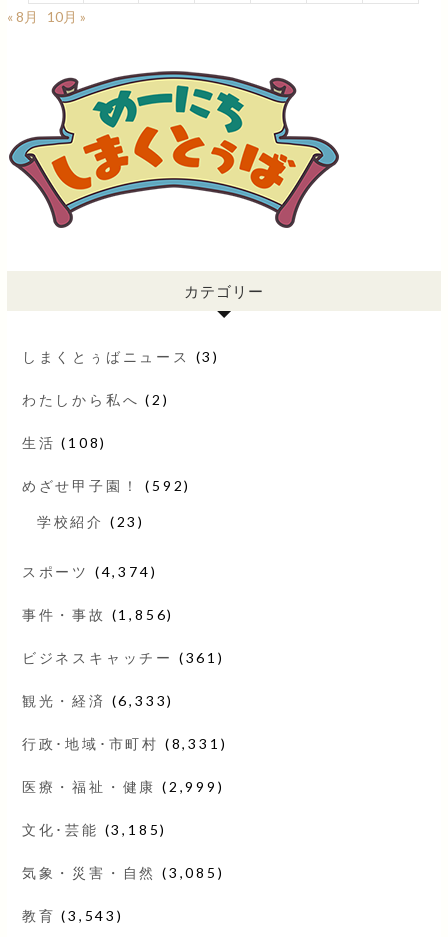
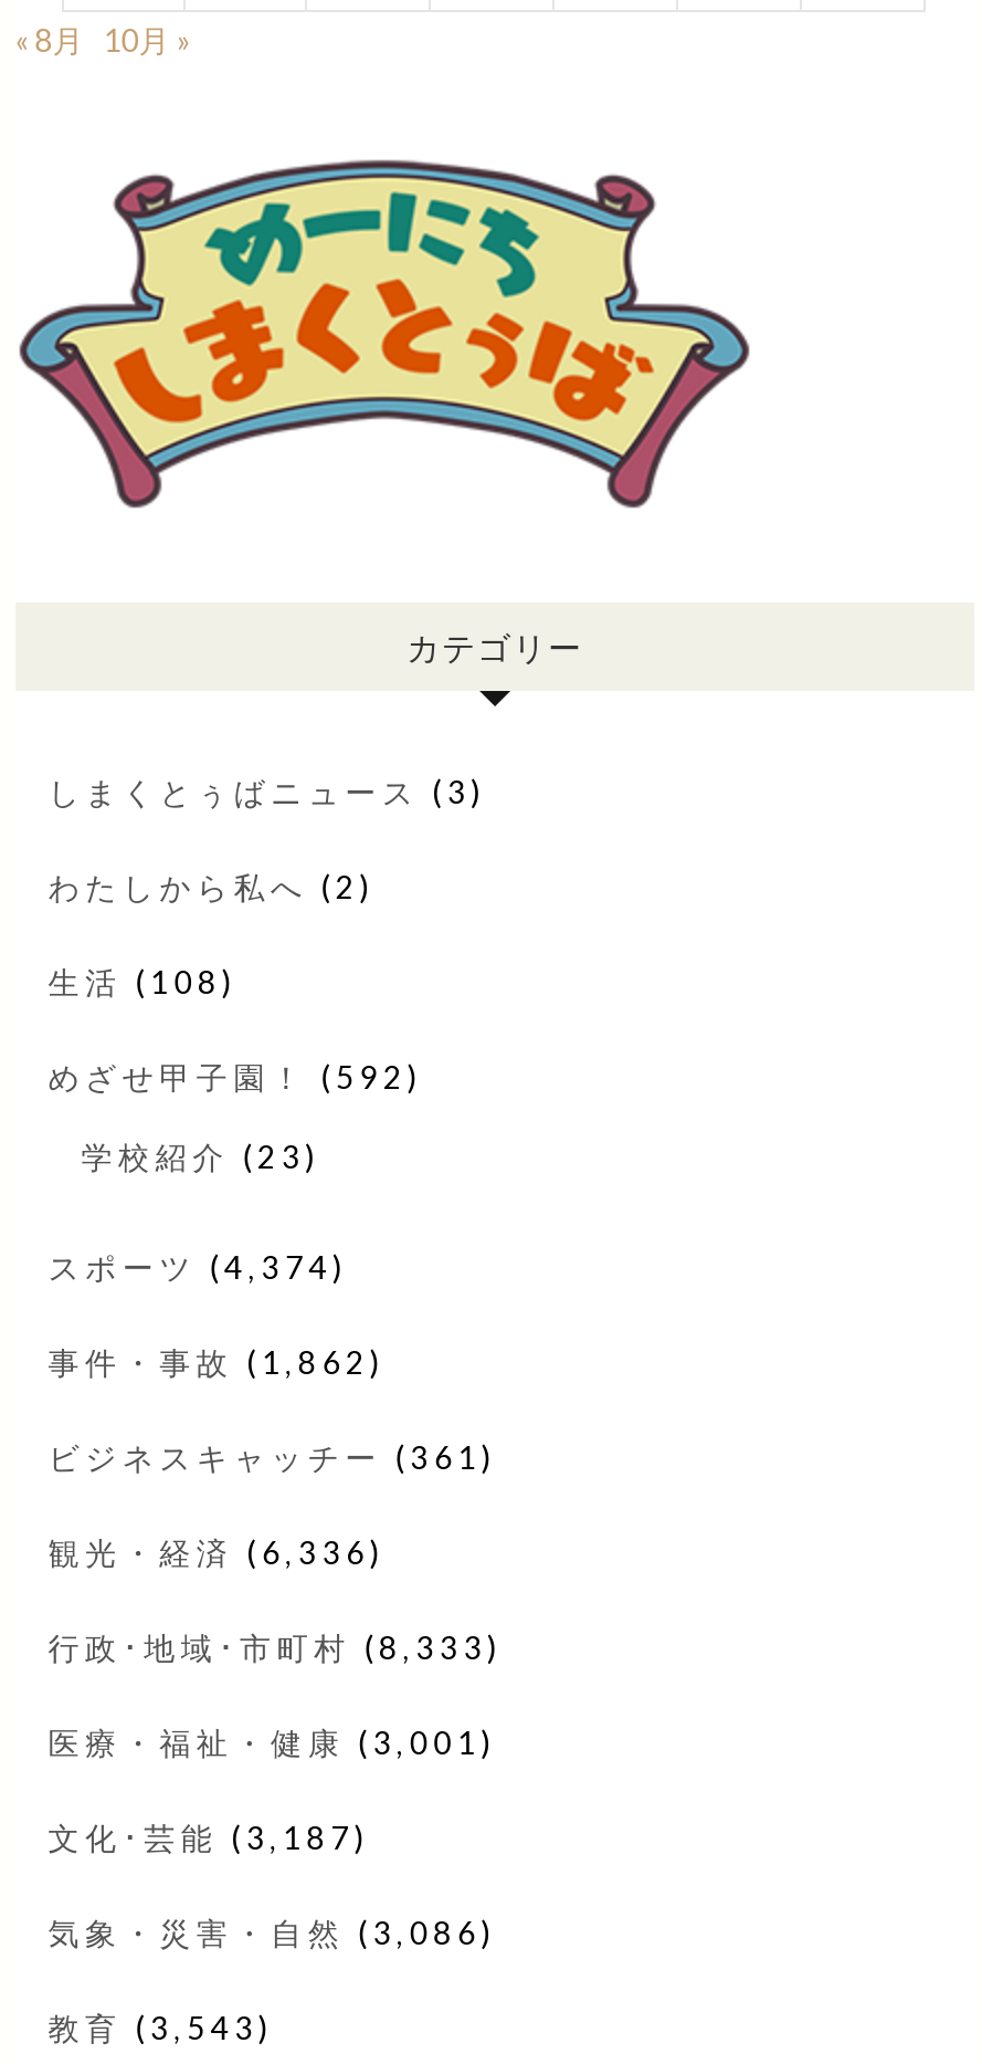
[22,606,174,623] 事件・事故(1,856) -> [48,1344,385,1381] 事件・事故(1,862)
[22,692,174,709] 観光・経済(6,333) -> [48,1534,385,1572] 観光・経済(6,336)
[22,735,227,752] 行政･地域･市町村(8,331) -> [48,1629,502,1667] 行政･地域･市町村(8,333)
[22,778,224,795] 医療・福祉・健康(2,999) -> [48,1724,496,1762] 医療・福祉・健康(3,001)
[22,821,167,838] 文化･芸能(3,185) -> [48,1819,369,1857] 文化･芸能(3,187)
[22,864,224,881] 気象・災害・自然(3,085) -> [48,1914,496,1952] 気象・災害・自然(3,086)

